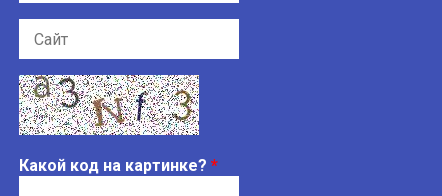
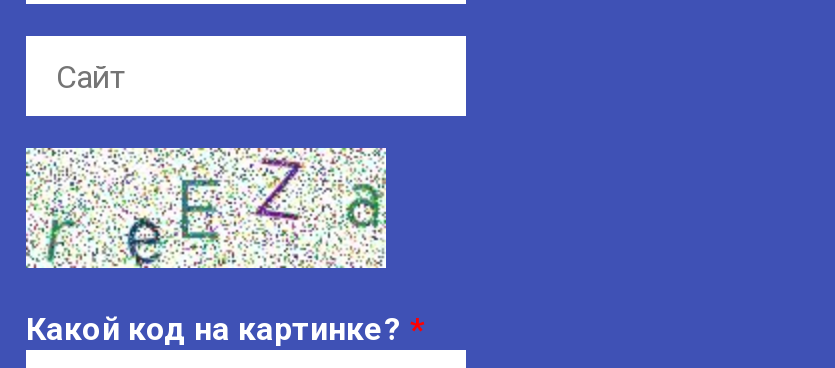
[19,75,199,136] [image] -> [26,146,386,270] [image]

